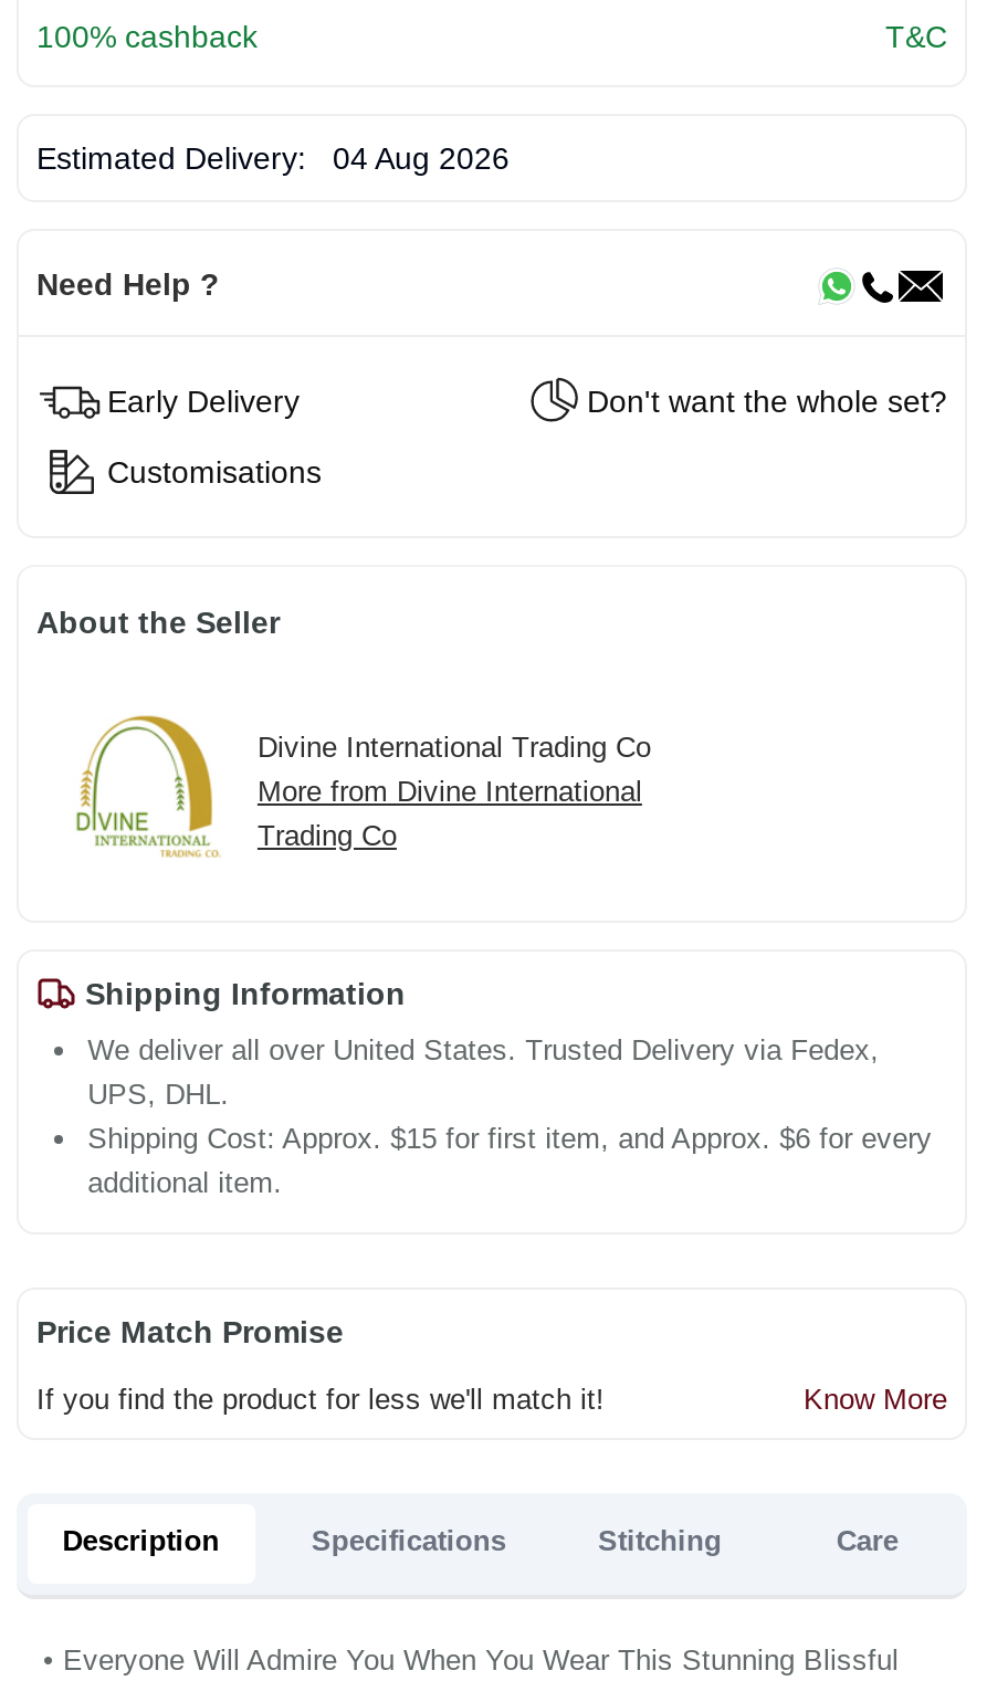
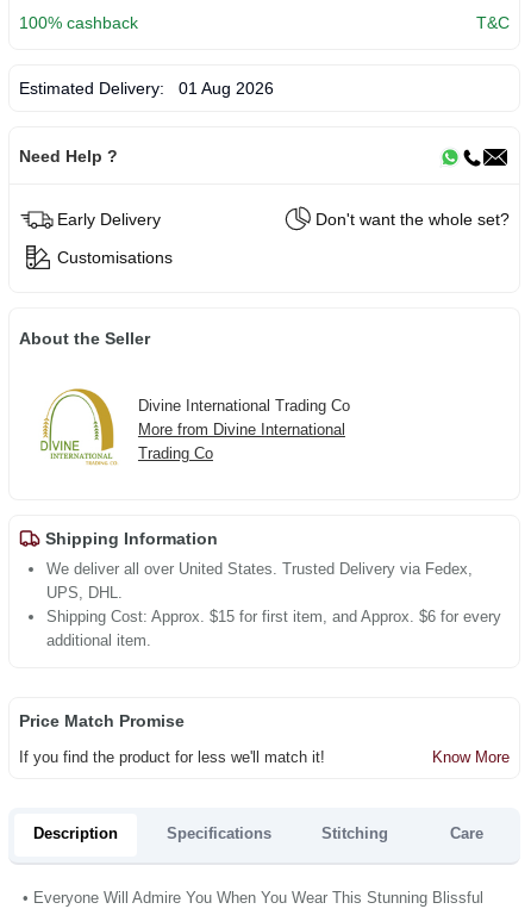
[36,139,510,175] Estimated Delivery: 04 Aug 2026 -> [19,78,274,97] Estimated Delivery: 01 Aug 2026

